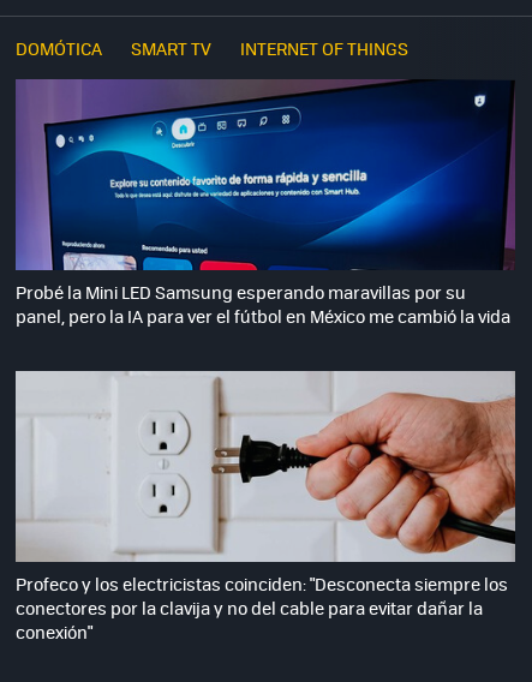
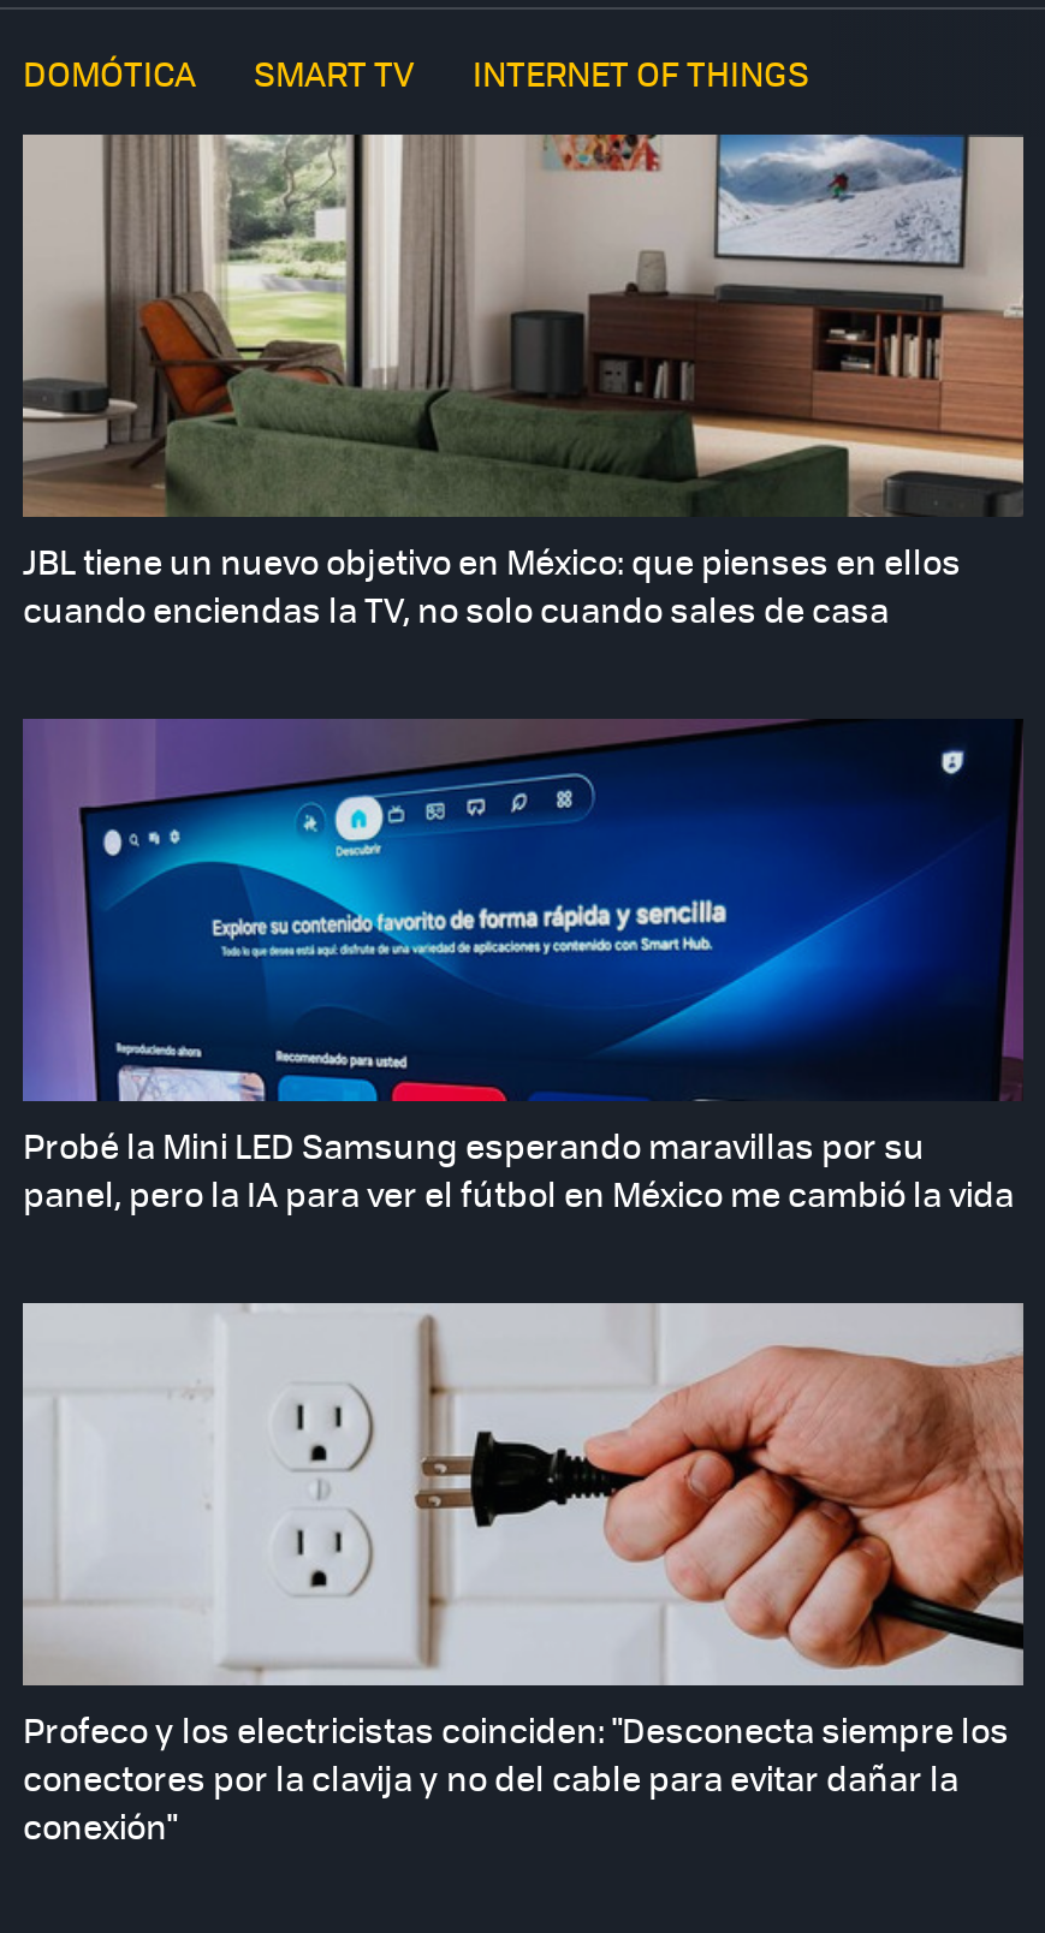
none -> [20,132,1026,632] [image] | JBL tiene un nuevo objetivo en México: que pienses en ellos | cuando enciendas la TV, no solo cuando sales de casa

